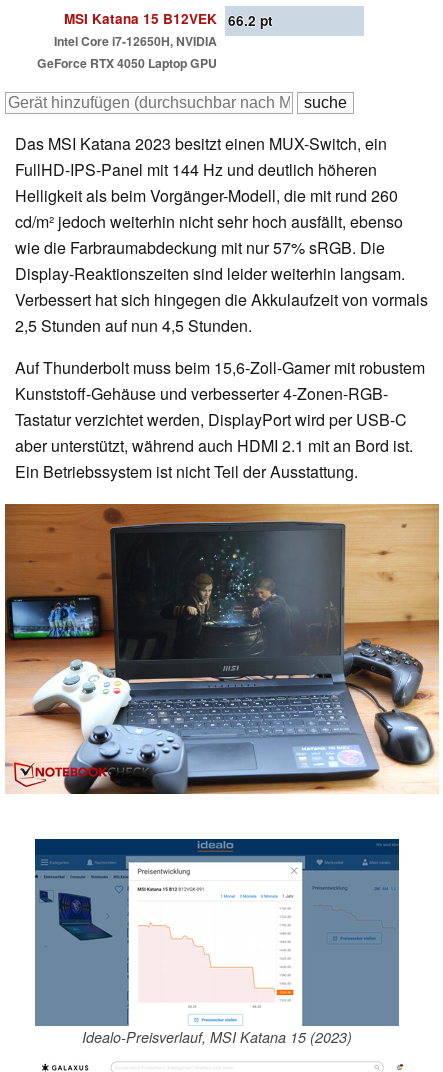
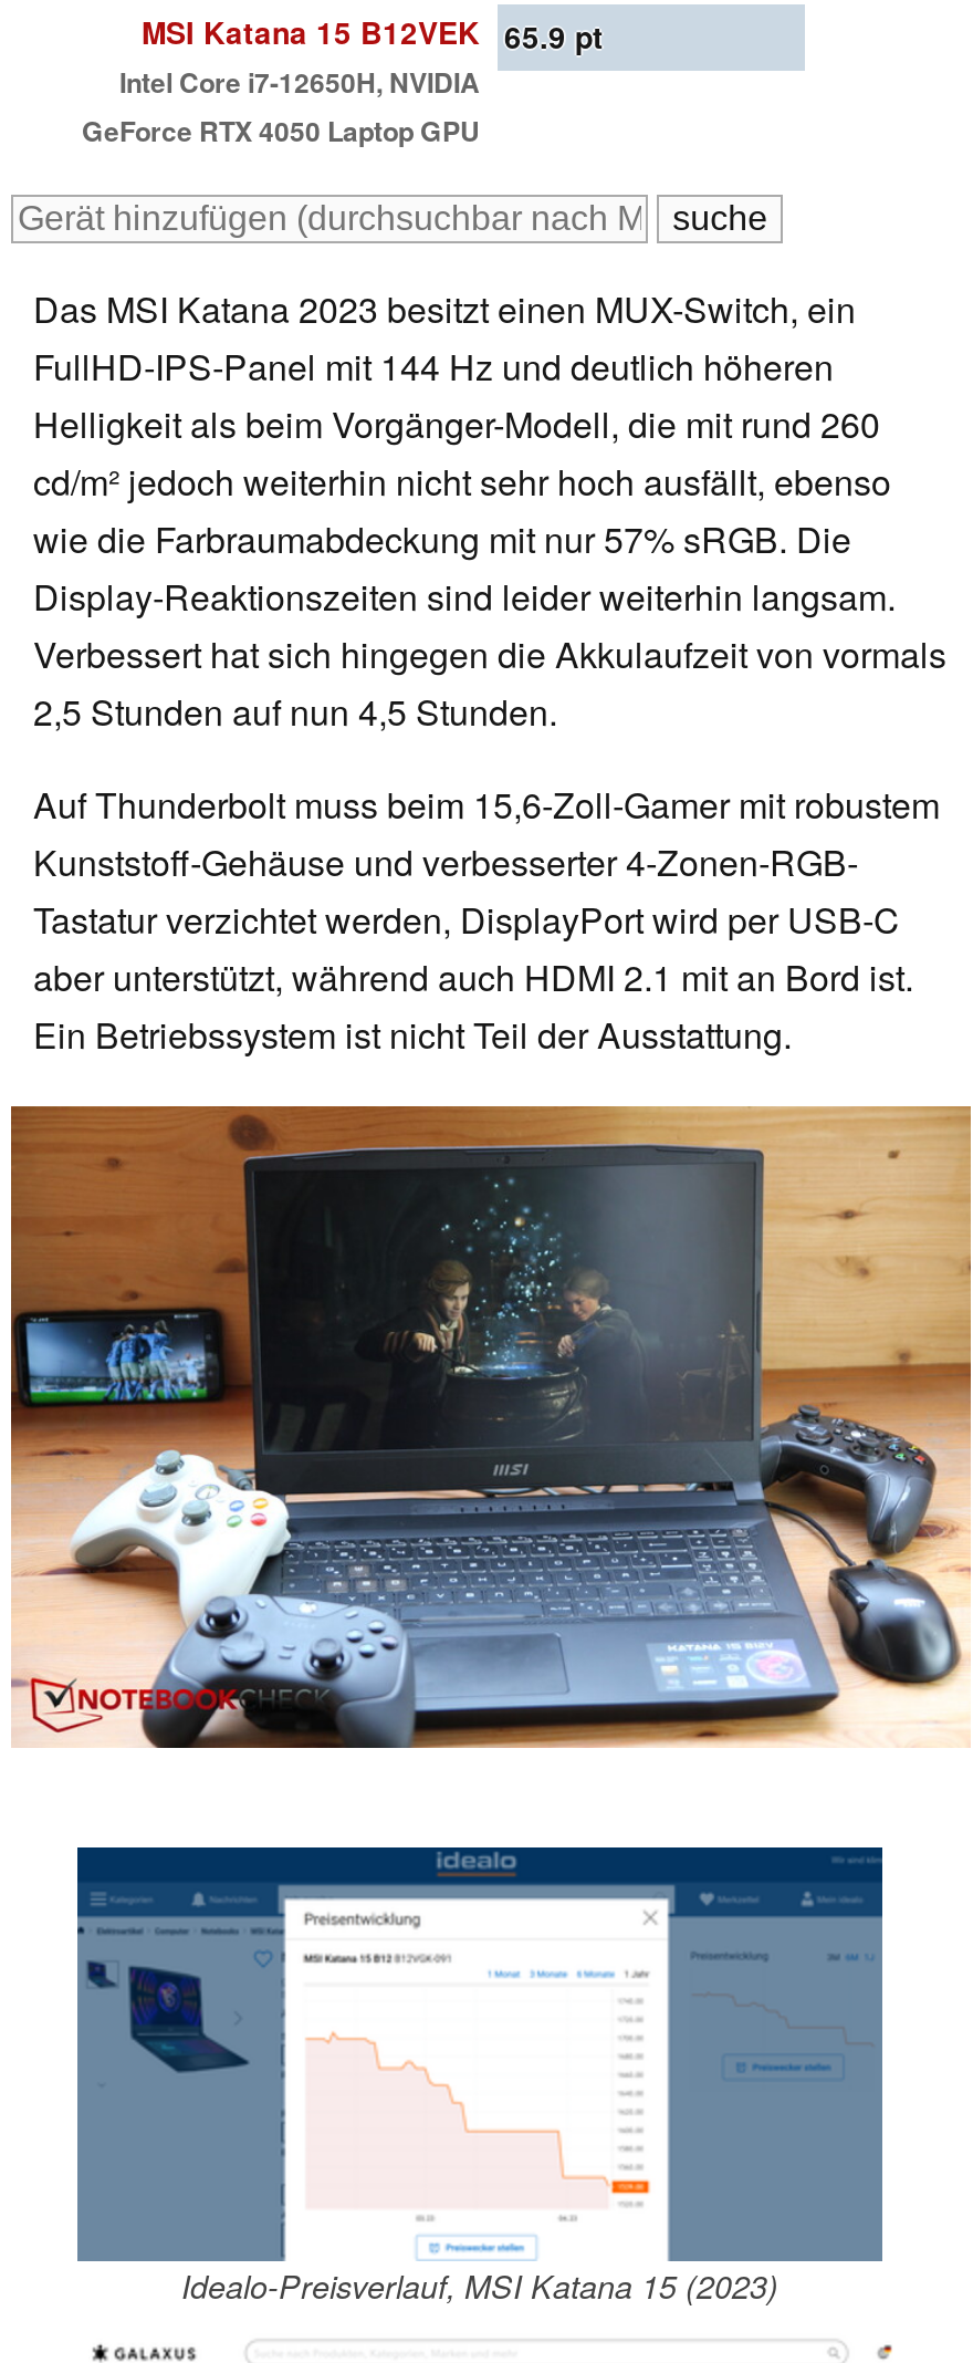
[64,9,273,30] MSI Katana 15 B12VEK 66.2 pt -> [142,11,604,58] MSI Katana 15 B12VEK 65.9 pt

